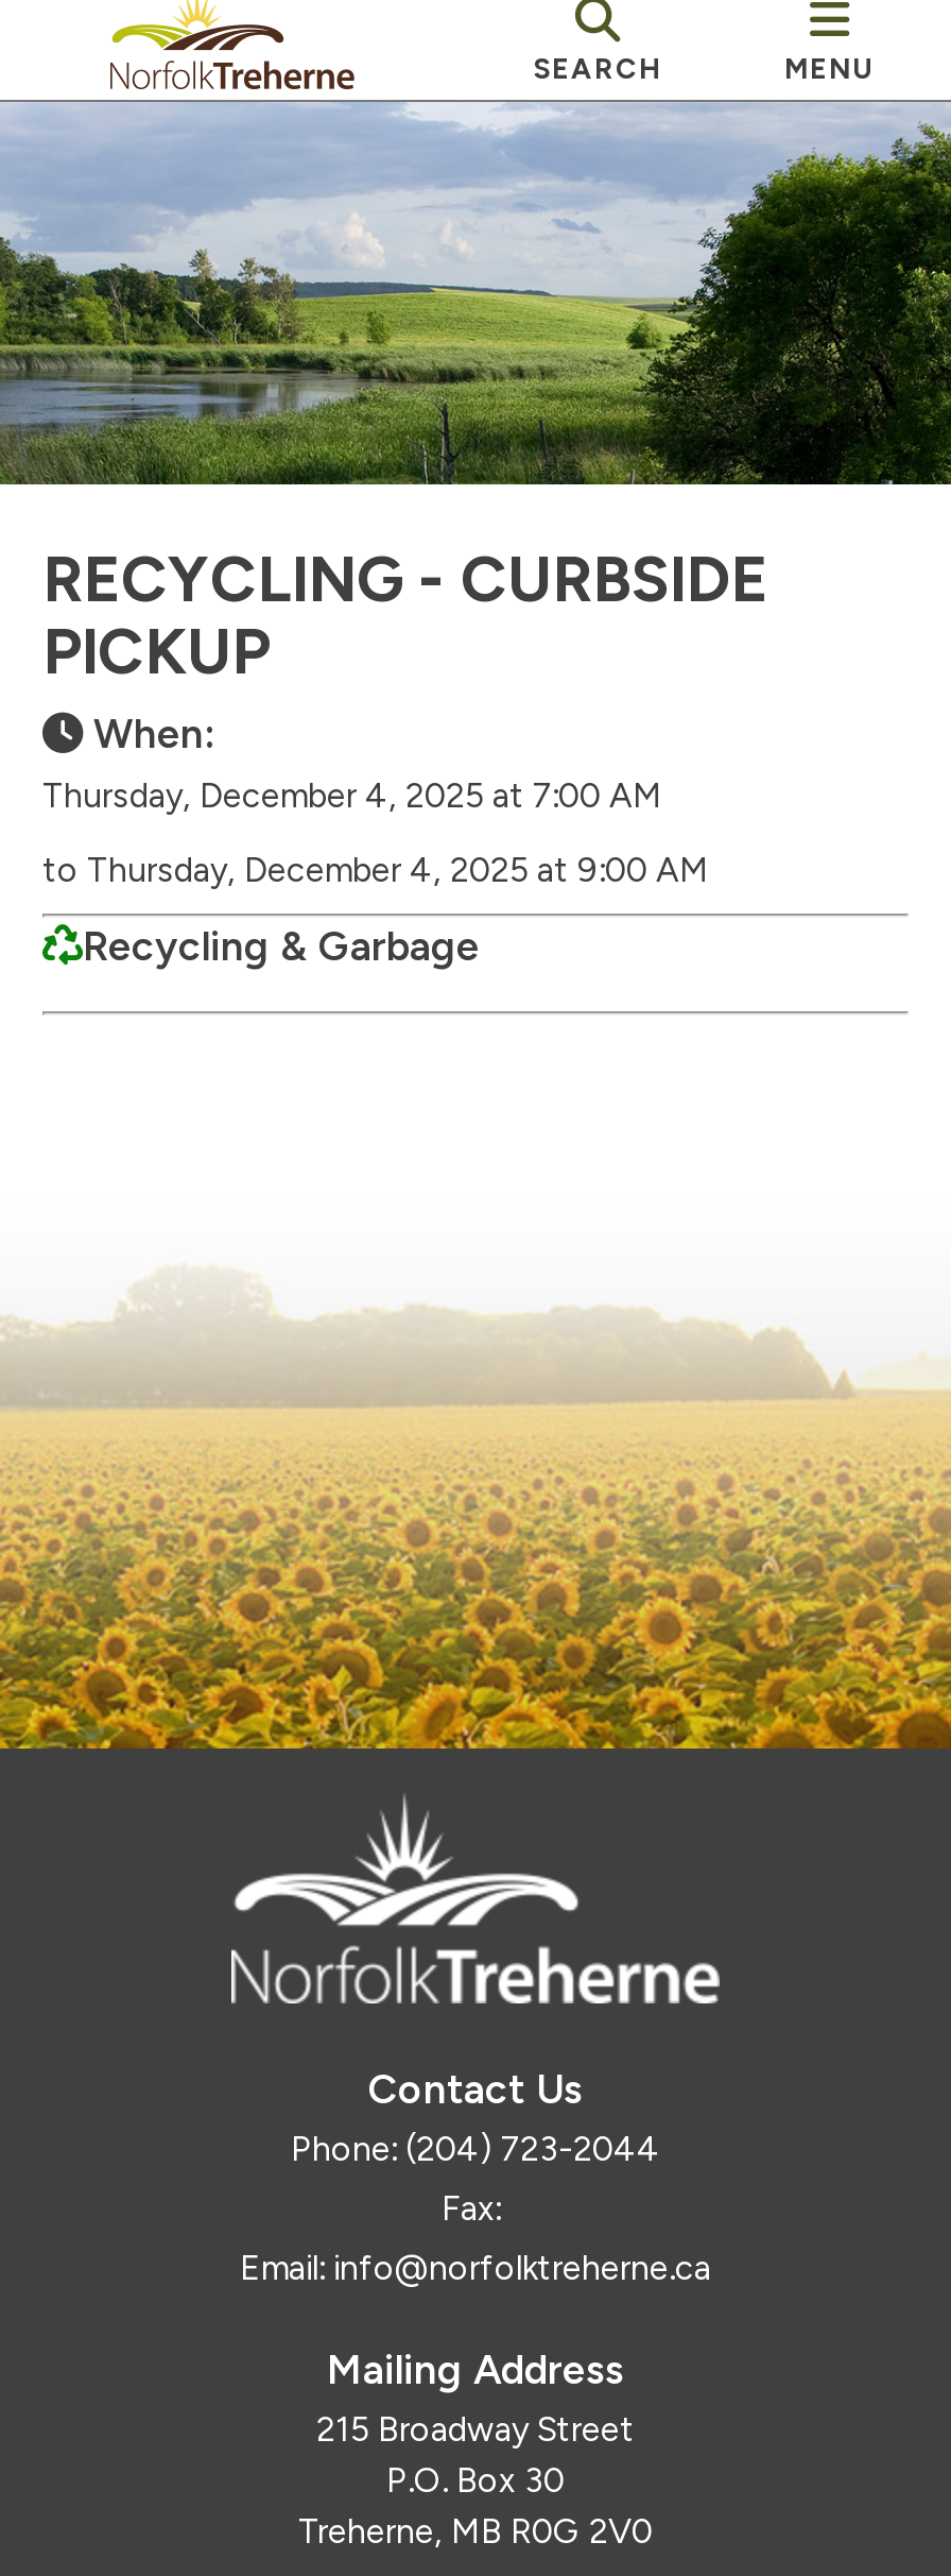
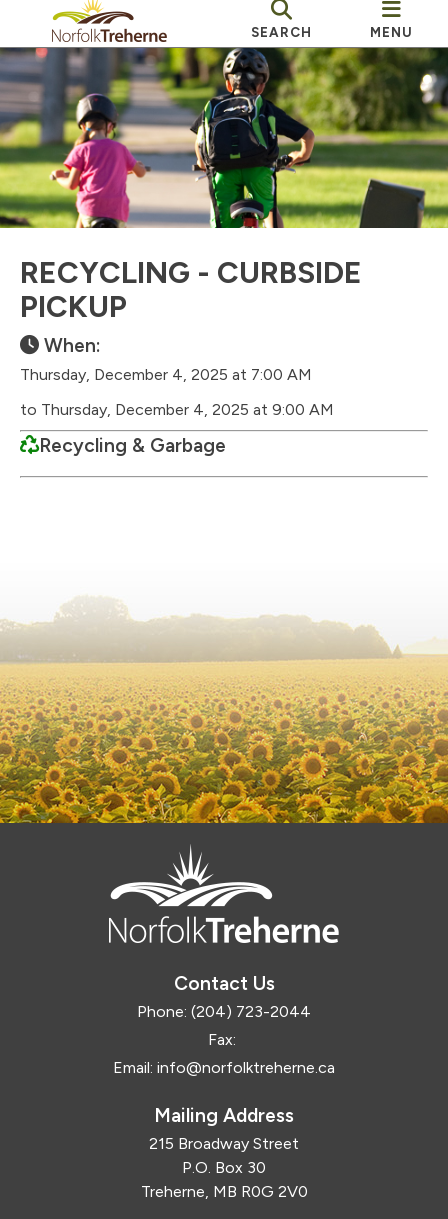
[6,100,945,487] [image] -> [3,47,445,229] [image]

